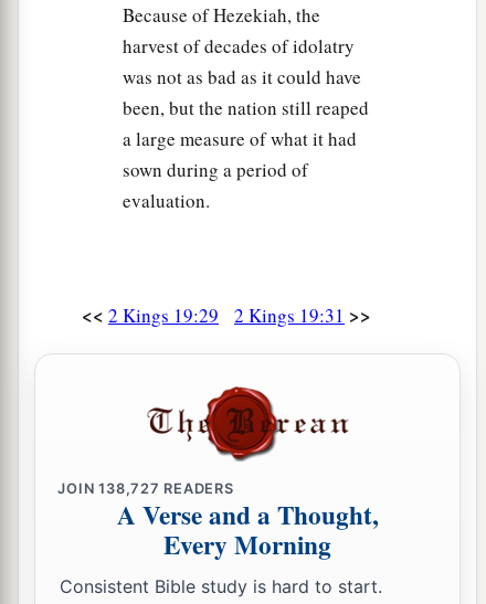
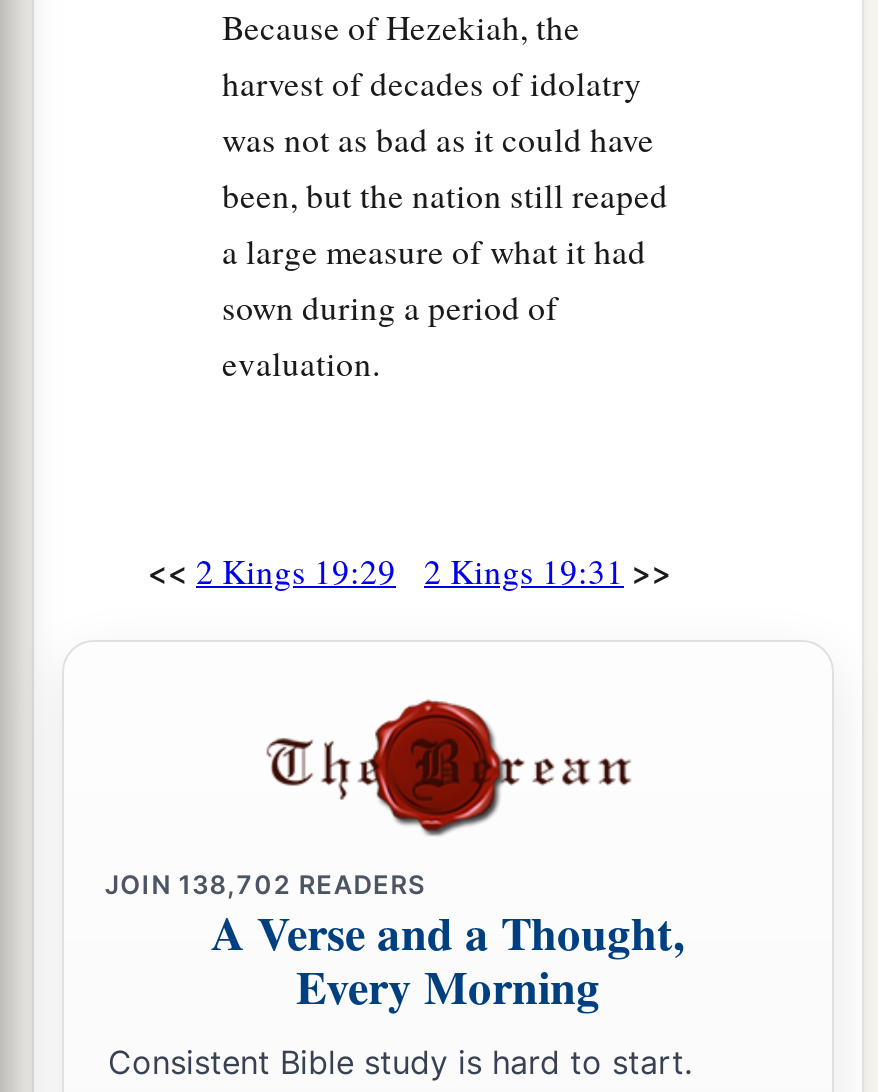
[58,480,234,497] JOIN 138,727 READERS -> [105,870,426,900] JOIN 138,702 READERS

